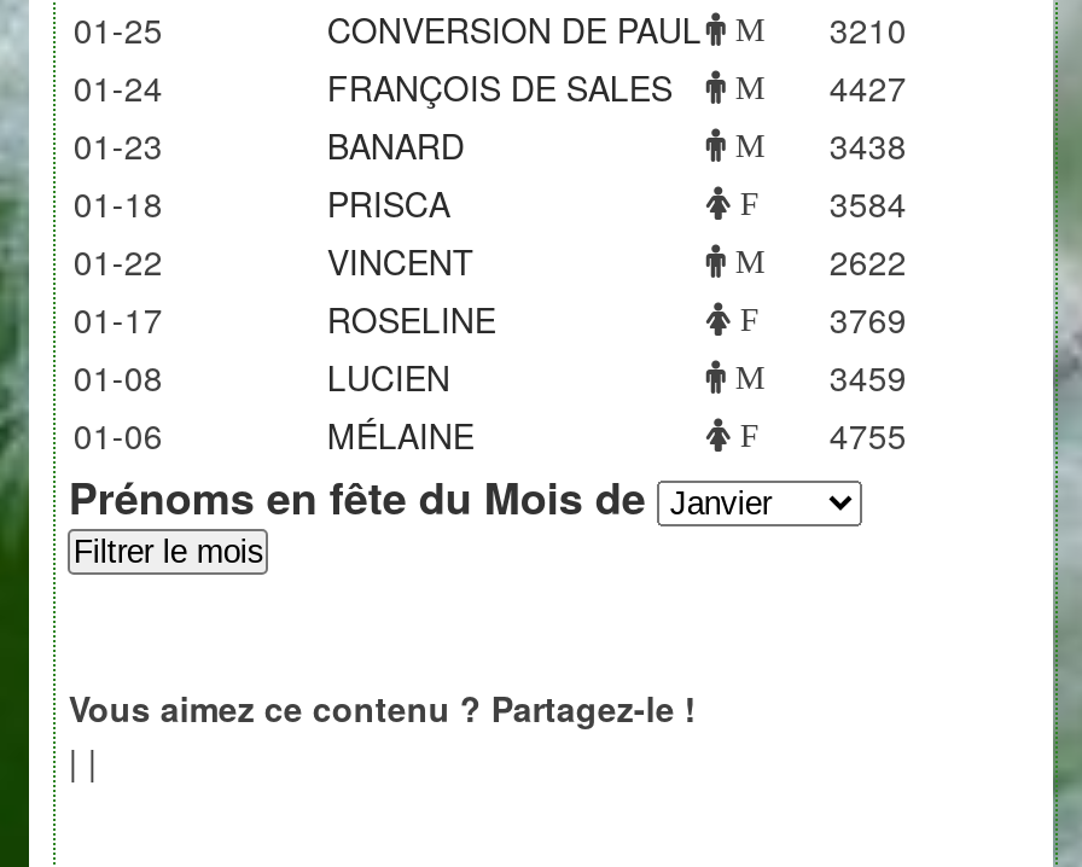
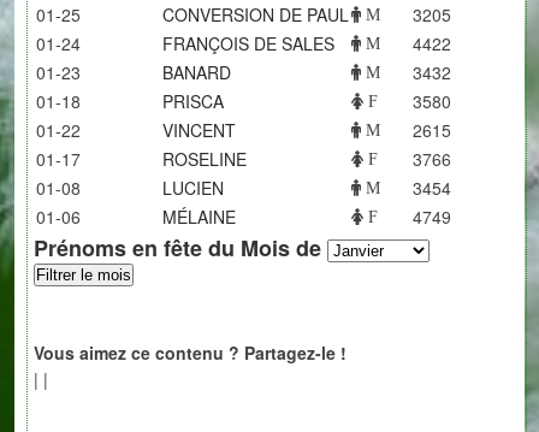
[327,6,907,54] CONVERSION DE PAUL M 3210 -> [163,3,452,27] CONVERSION DE PAUL M 3205
[327,64,907,112] FRANÇOIS DE SALES M 4427 -> [163,32,452,56] FRANÇOIS DE SALES M 4422
[726,121,907,170] M 3438 -> [361,61,452,85] M 3432
[829,179,907,228] 3584 -> [413,89,452,113] 3580
[726,237,907,286] M 2622 -> [361,118,452,142] M 2615
[829,295,907,344] 3769 -> [413,147,452,171] 3766
[726,353,907,402] M 3459 -> [361,176,452,200] M 3454
[829,411,907,460] 4755 -> [413,205,452,229] 4749

